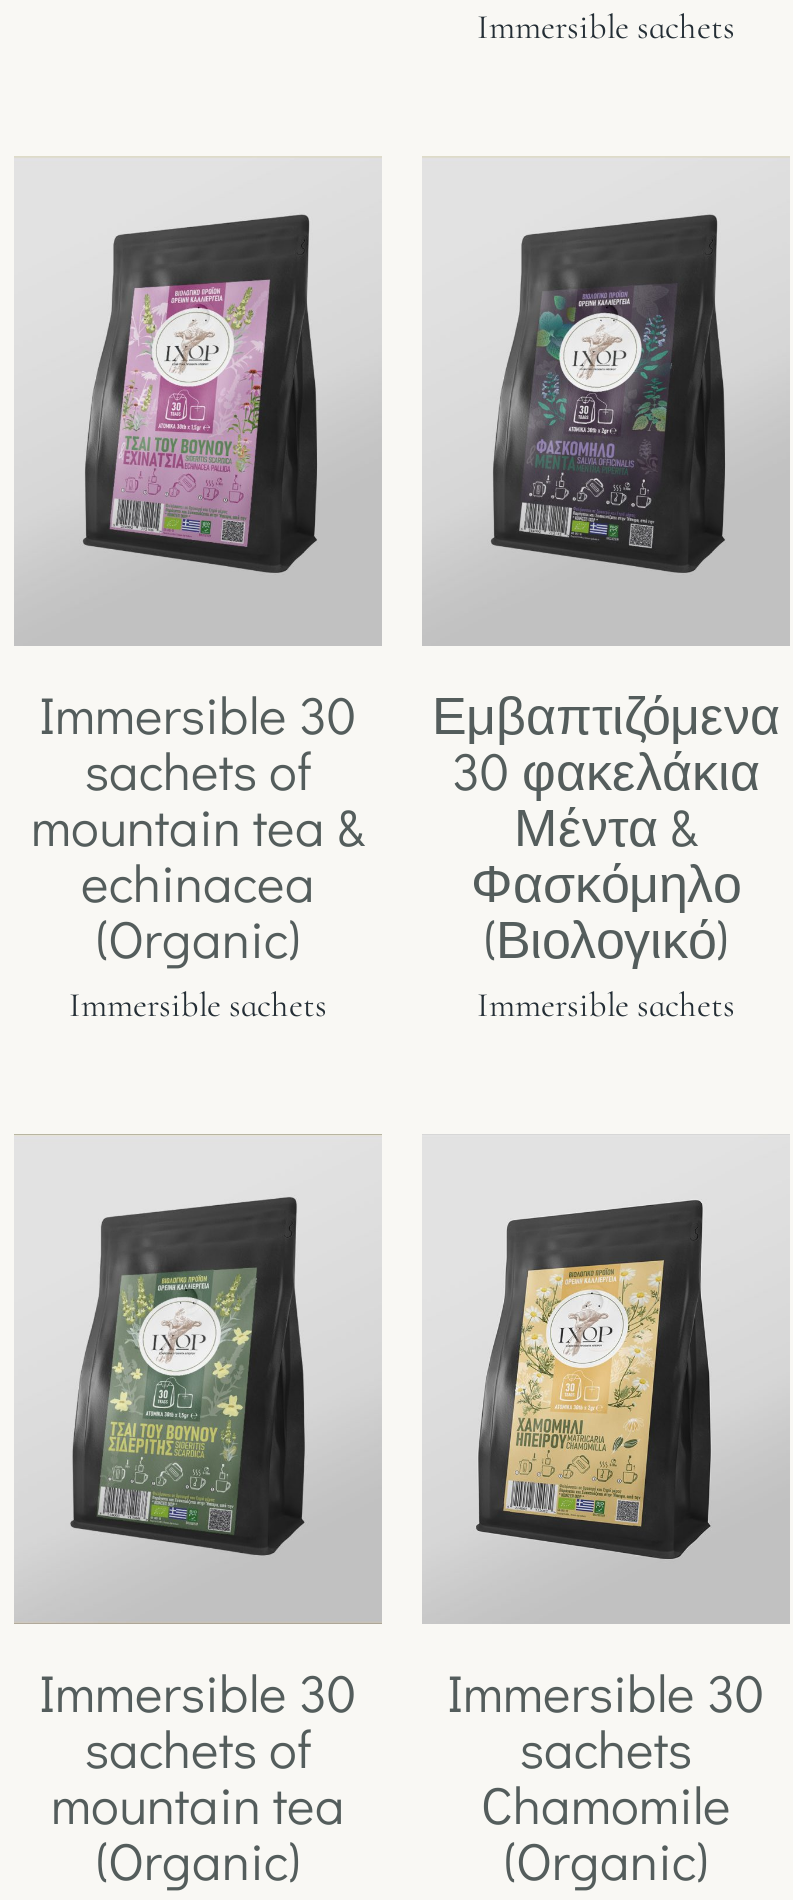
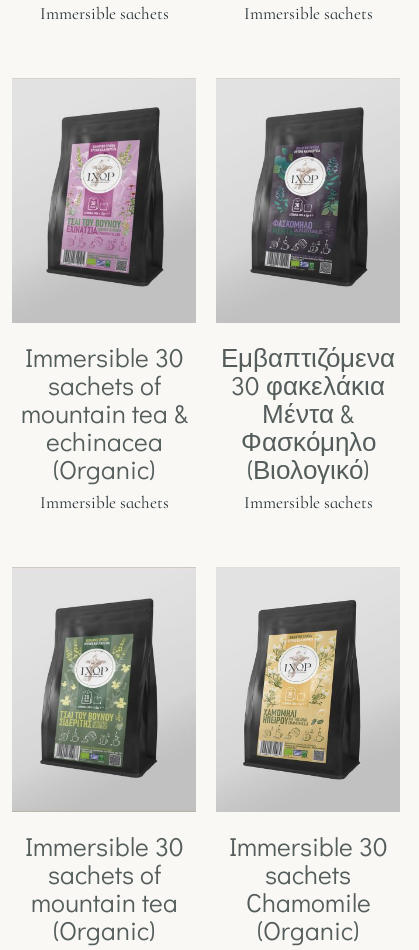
none -> [39,3,168,24] Immersible sachets

